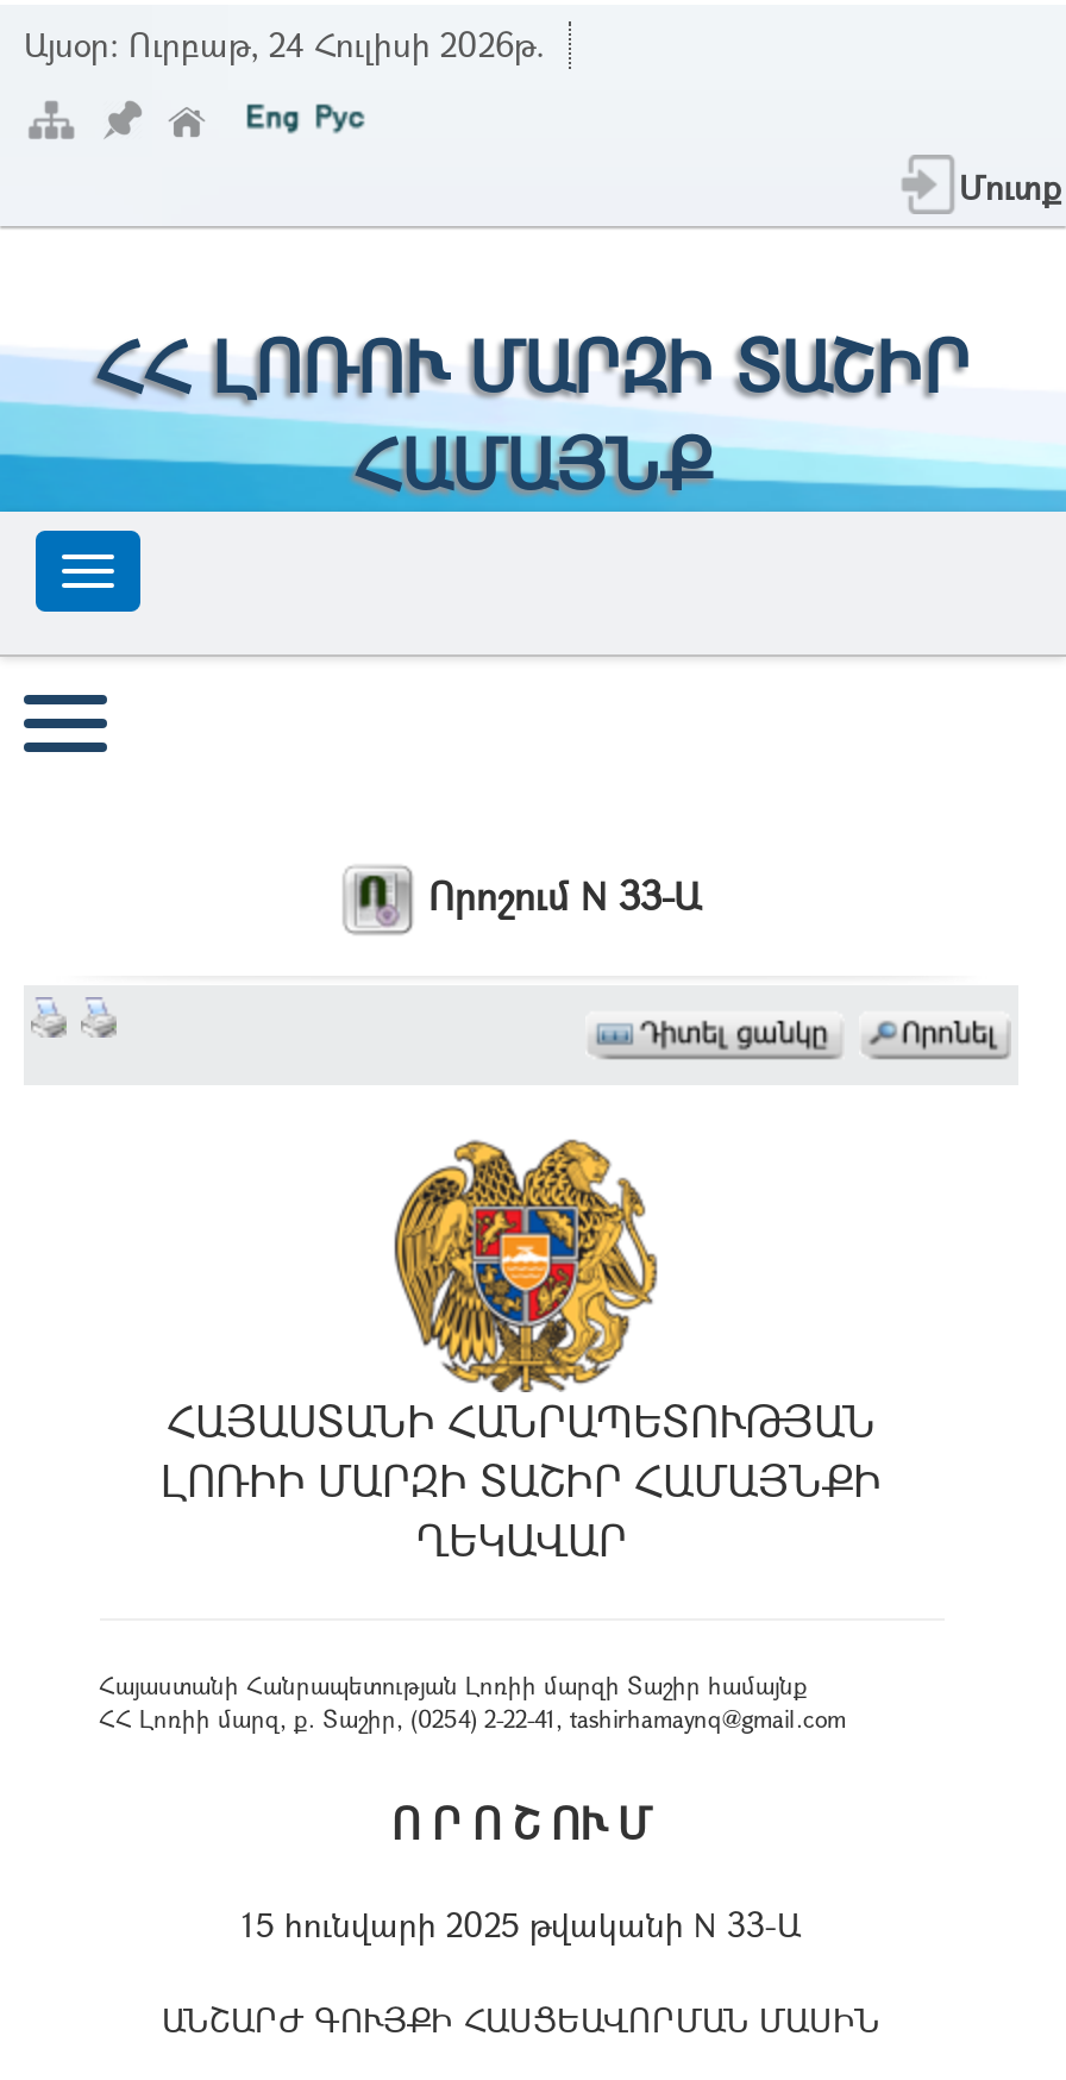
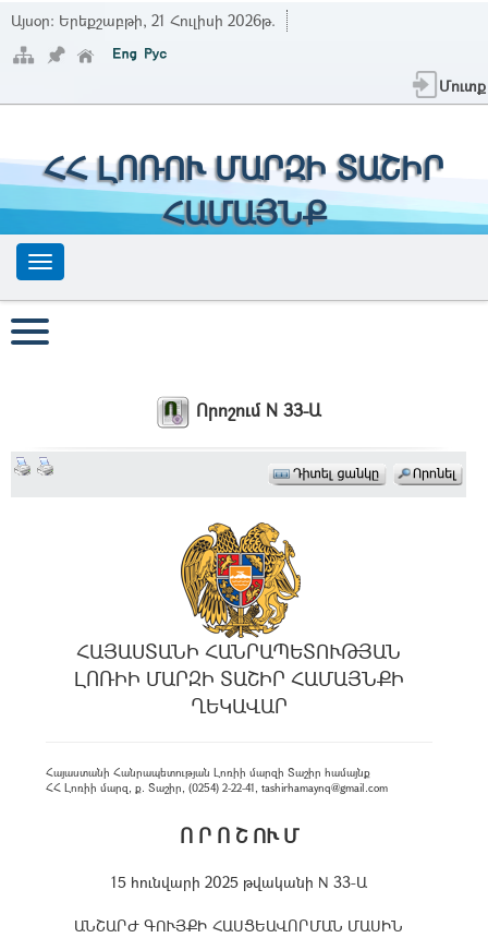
[24,21,545,67] Այսօր: Ուրբաթ, 24 Հուլիսի 2026թ. -> [11,10,276,31] Այսօր: Երեքշաբթի, 21 Հուլիսի 2026թ.

